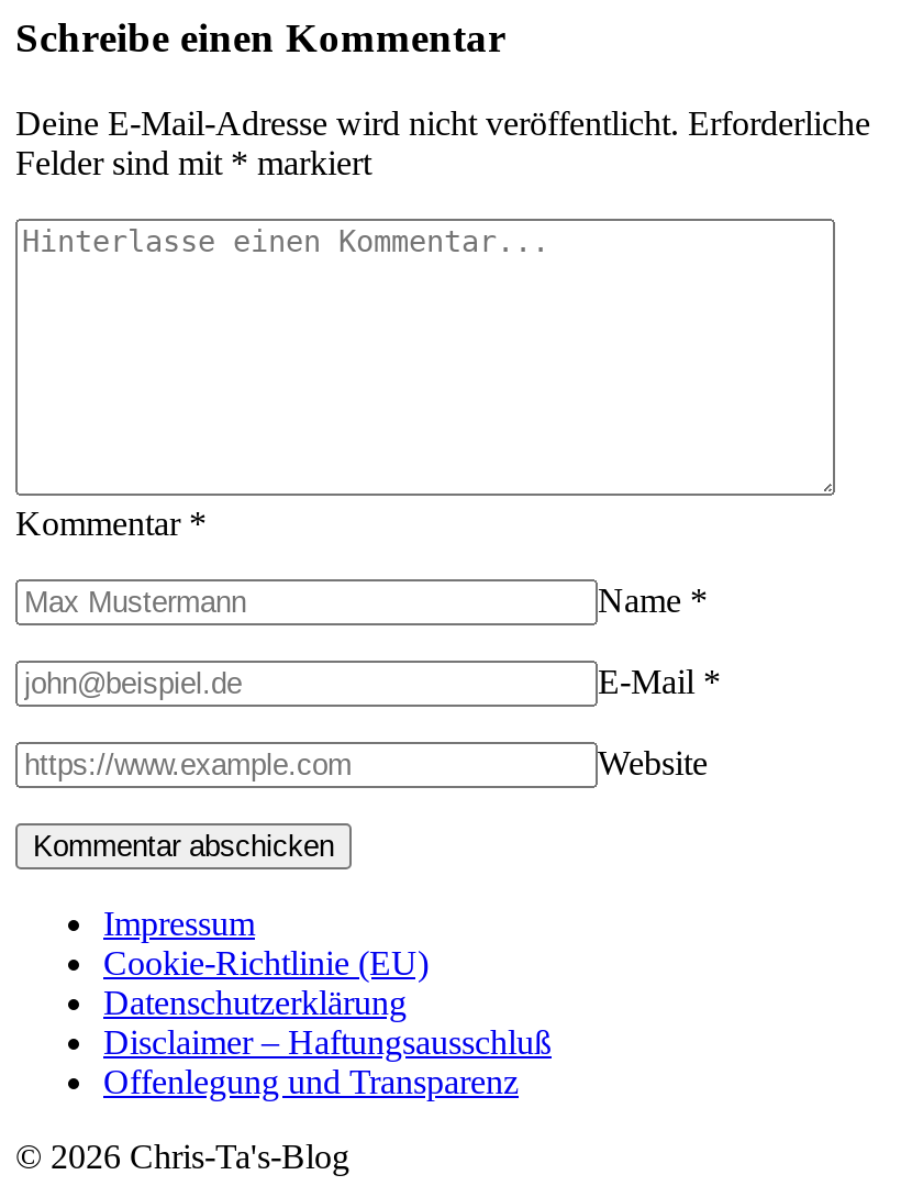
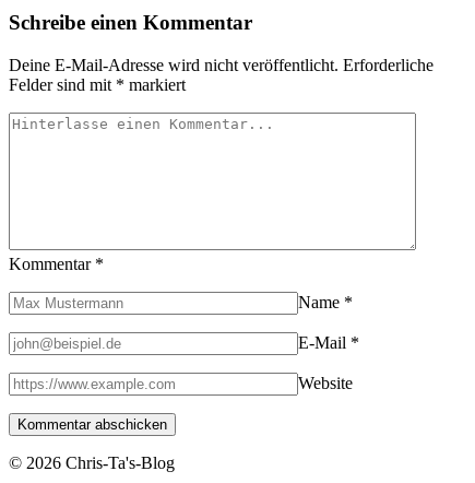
[103,904,552,1100] Impressum | Cookie-Richtlinie (EU) | Datenschutzerklärung | Disclaimer – Haftungsausschluß | Offenlegung und Transparenz -> none

